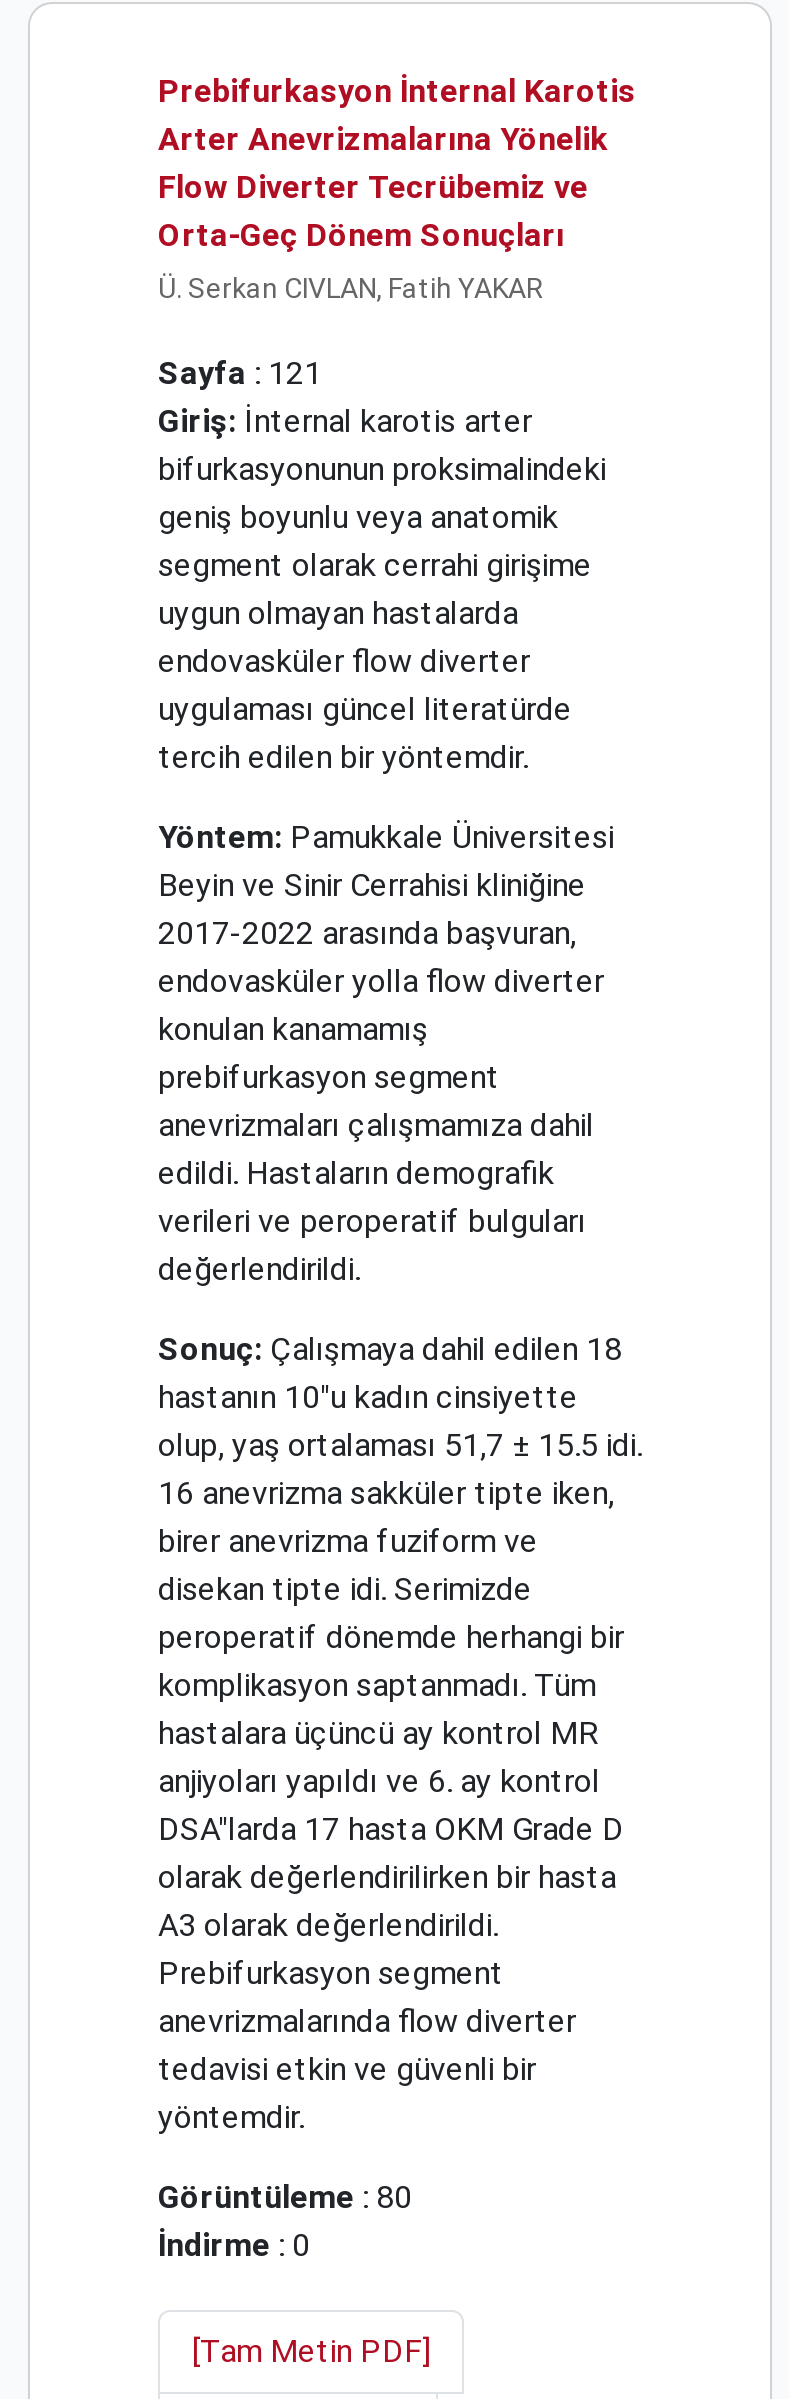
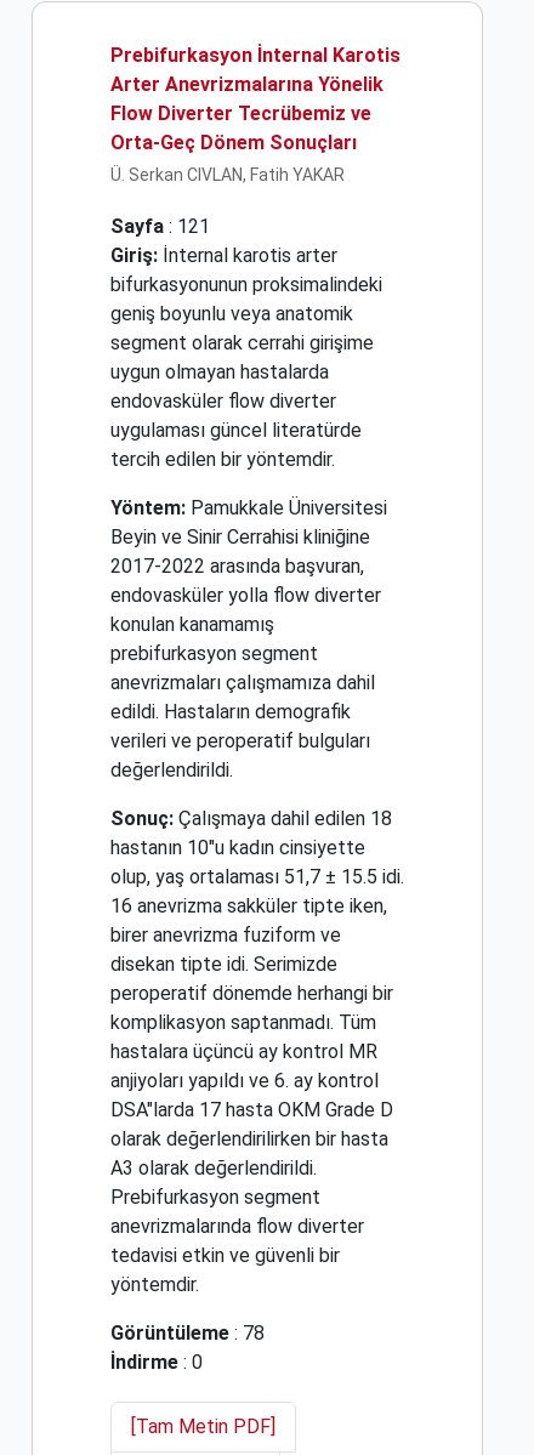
[158,2179,412,2217] Görüntüleme: 80 -> [110,1322,265,1345] Görüntüleme: 78

